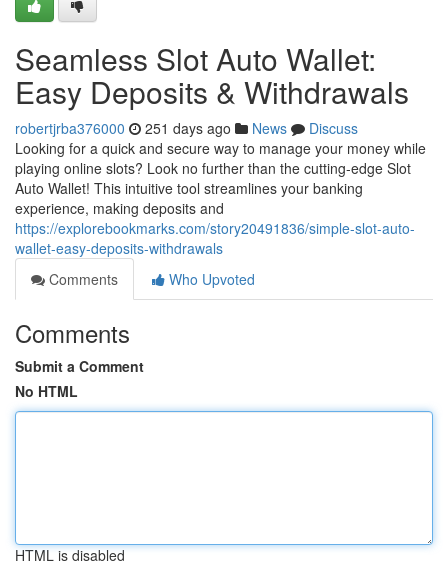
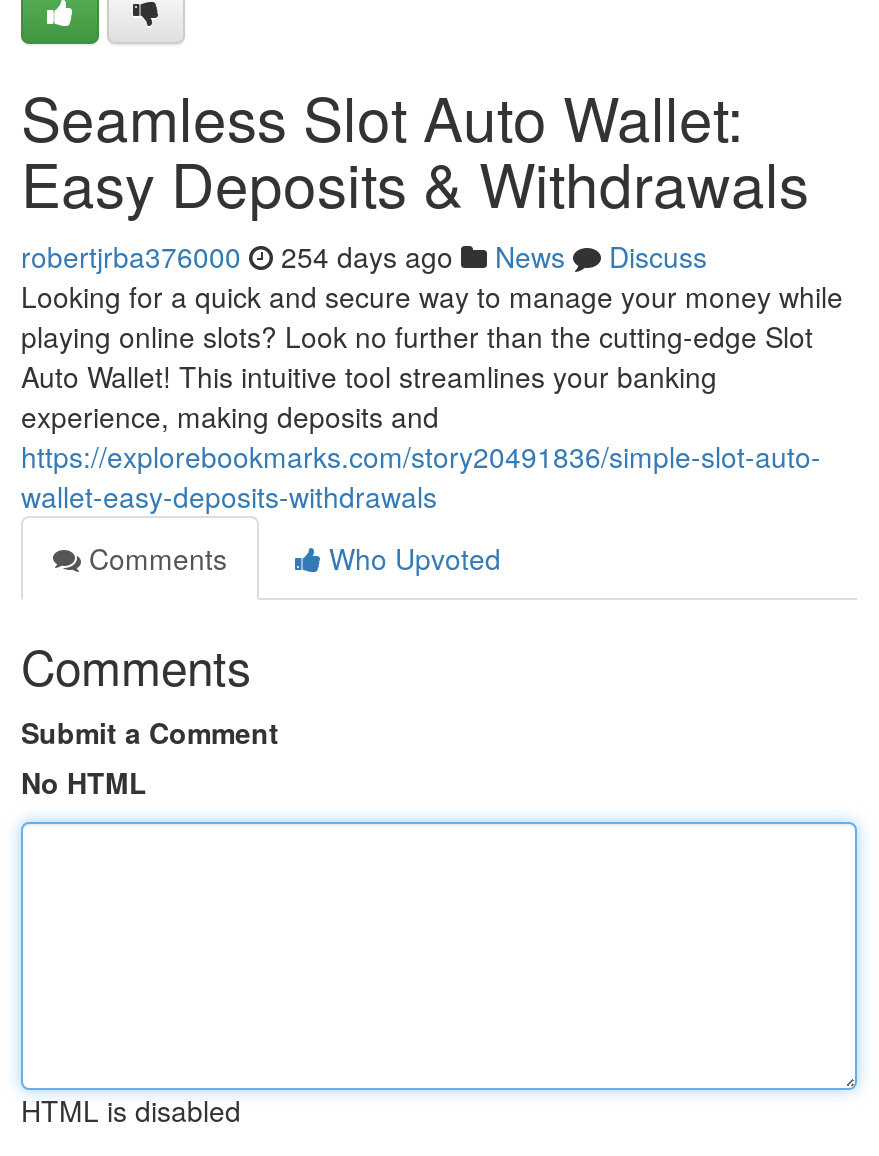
[15,118,358,138] robertjrba376000 251 days ago News Discuss -> [21,236,707,276] robertjrba376000 254 days ago News Discuss

